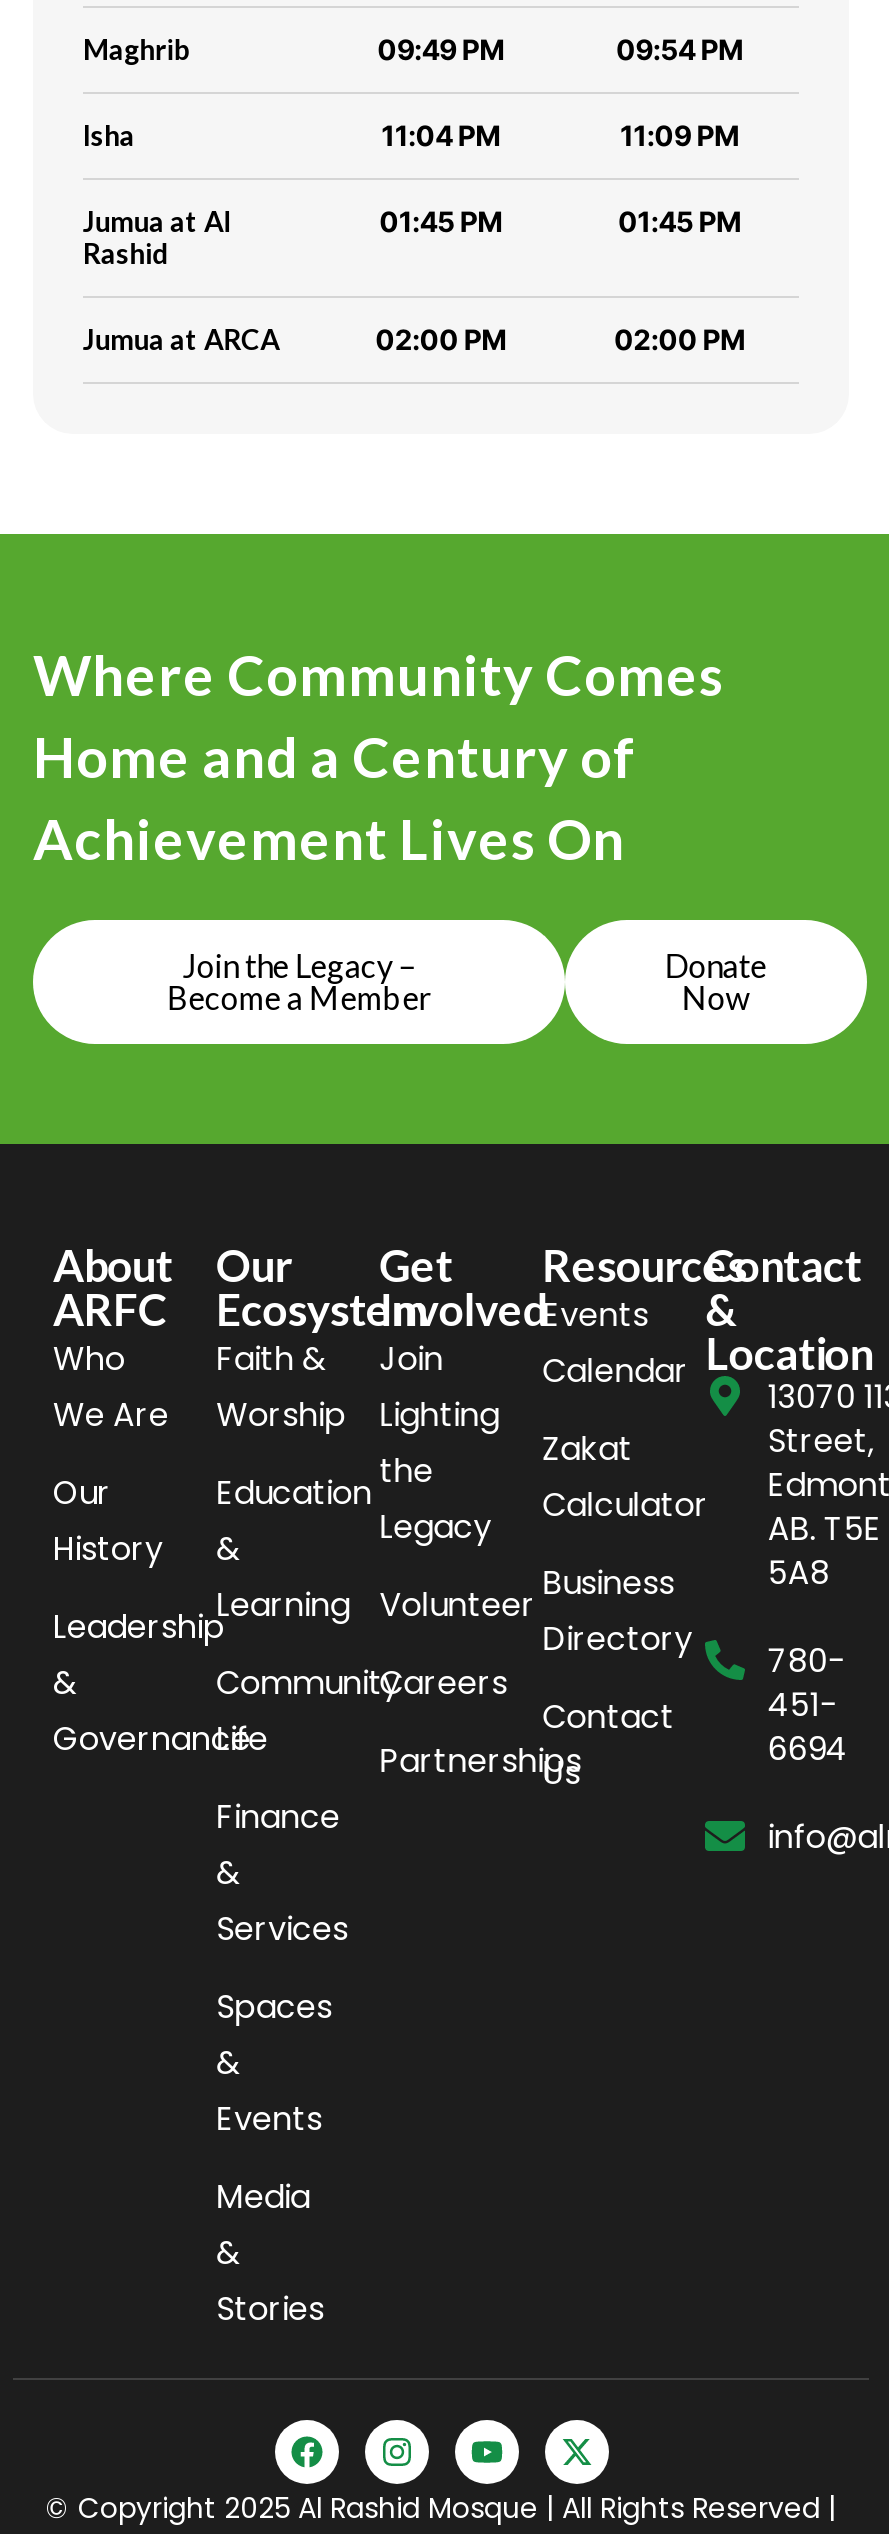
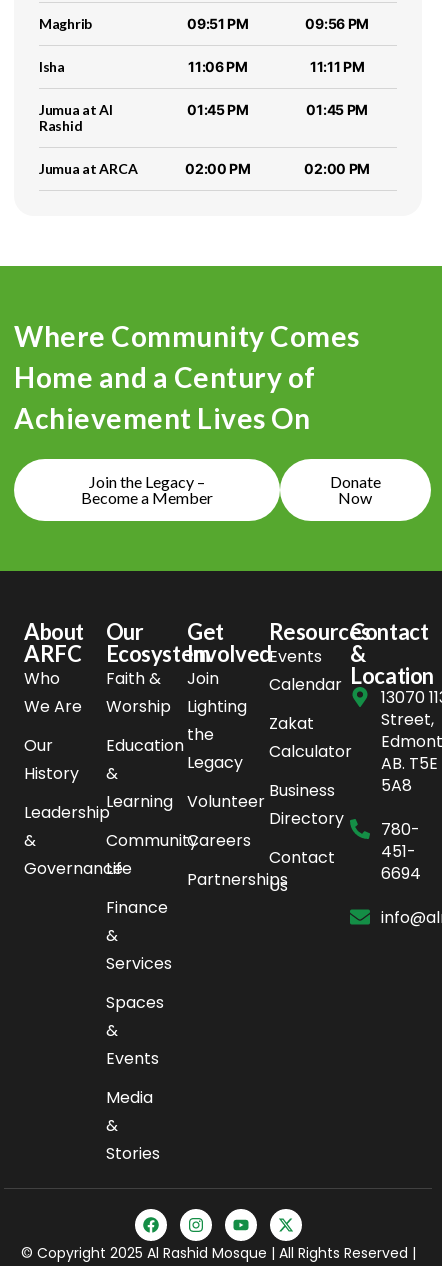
[377,32,505,66] 09:49 PM -> [187,15,249,32] 09:51 PM
[616,32,743,66] 09:54 PM -> [305,15,369,32] 09:56 PM
[381,118,501,152] 11:04 PM -> [188,58,248,75] 11:06 PM
[620,118,739,152] 11:09 PM -> [310,58,365,75] 11:11 PM

